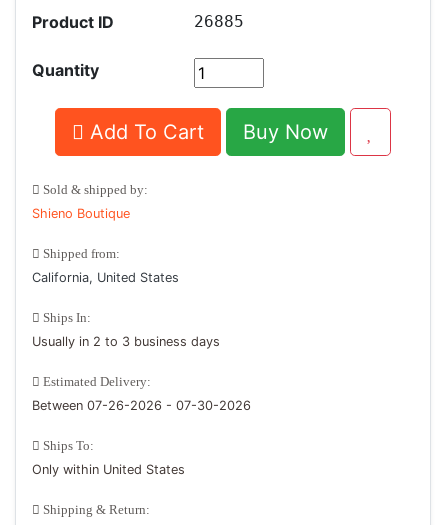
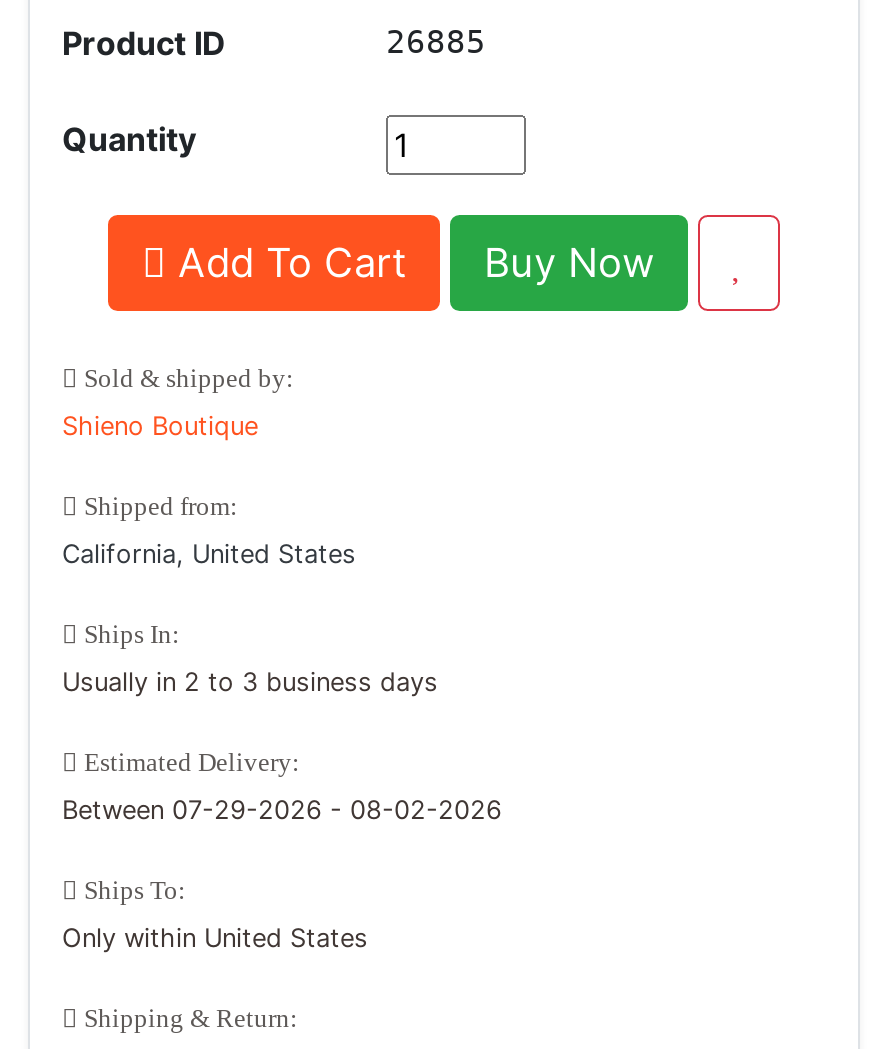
[32,398,251,413] Between 07-26-2026 - 07-30-2026 -> [62,796,502,826] Between 07-29-2026 - 08-02-2026

